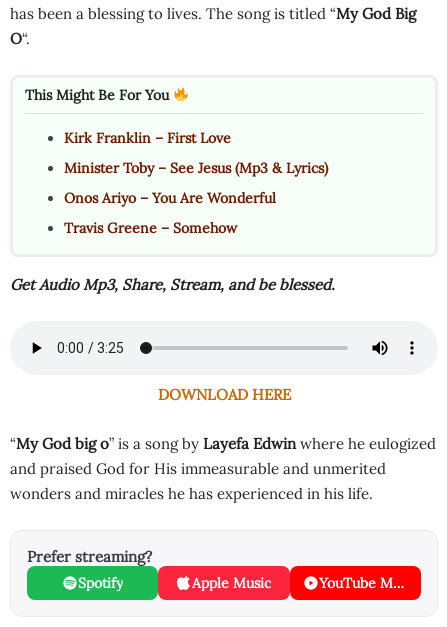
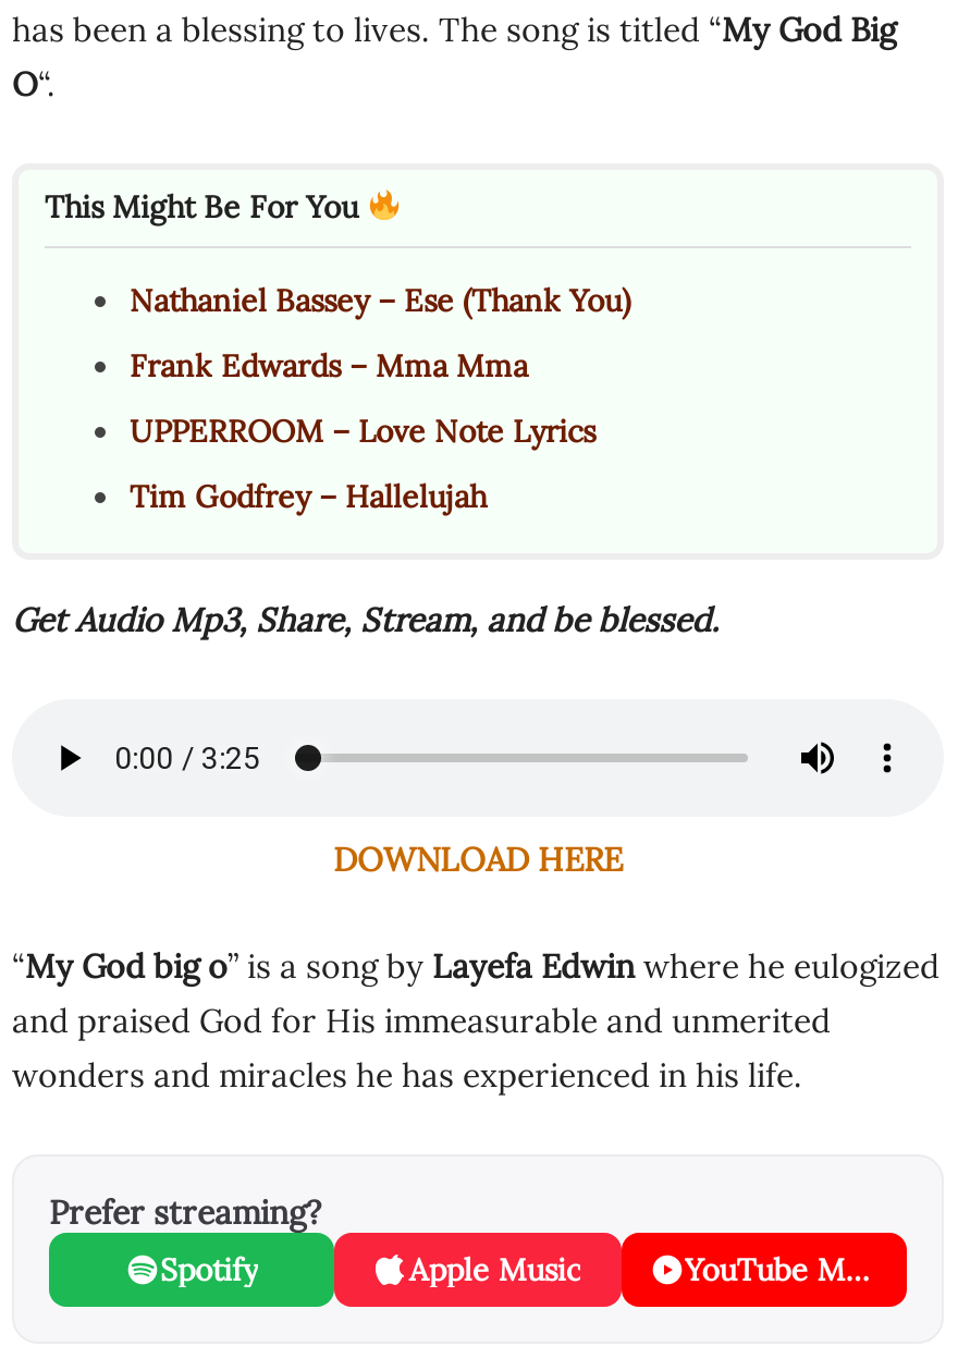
[64,129,231,147] Kirk Franklin – First Love -> [130,281,630,320] Nathaniel Bassey – Ese (Thank You)
[64,159,328,177] Minister Toby – See Jesus (Mp3 & Lyrics) -> [130,346,528,386] Frank Edwards – Mma Mma
[64,189,276,207] Onos Ariyo – You Are Wonderful -> [130,412,595,451] UPPERROOM – Love Note Lyrics
[64,219,237,237] Travis Greene – Somehow -> [130,477,487,516] Tim Godfrey – Hallelujah

